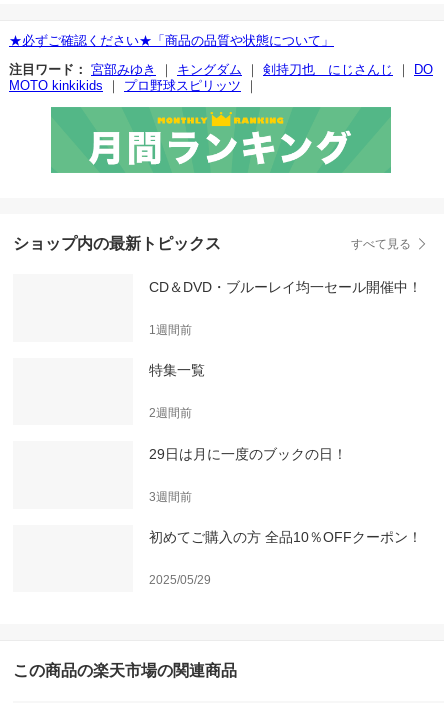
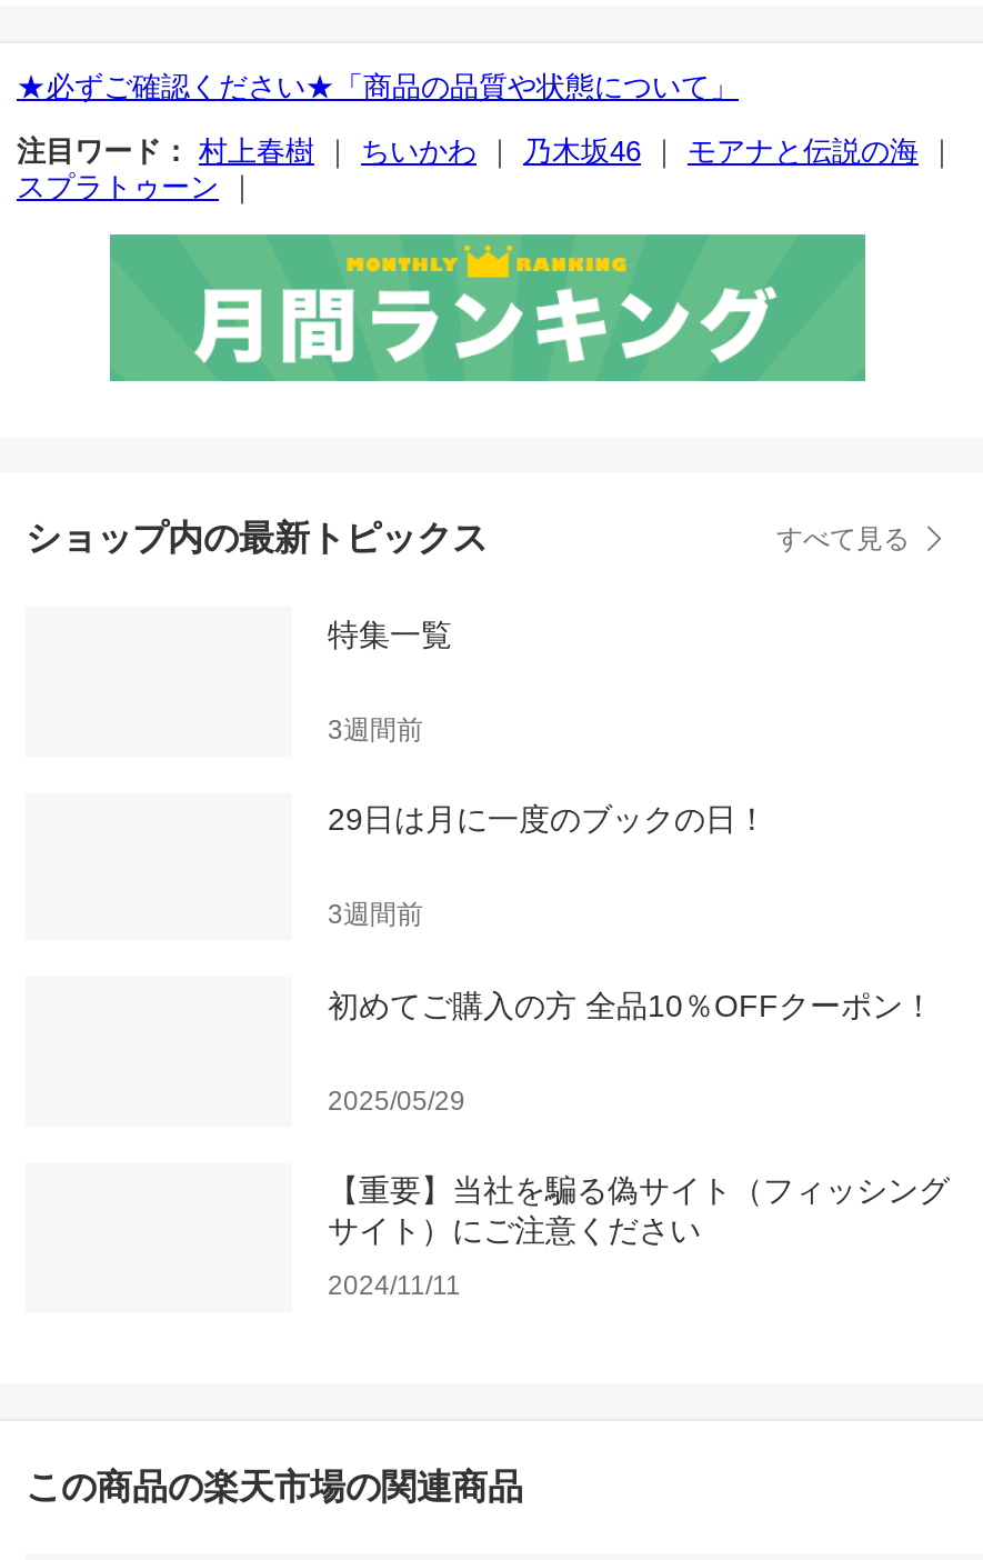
[9,62,433,93] 注目ワード： 宮部みゆき｜キングダム｜剣持刀也 にじさんじ｜DO | MOTO kinkikids｜プロ野球スピリッツ｜ -> [17,134,956,203] 注目ワード： 村上春樹｜ちいかわ｜乃木坂46｜モアナと伝説の海｜ | スプラトゥーン｜
[149,279,422,337] CD＆DVD・ブルーレイ均一セール開催中！ | 1週間前 -> none
moved [149,362,205,378] -> [328,616,452,652]: 特集一覧
[149,406,192,420] 2週間前 -> [328,714,423,745] 3週間前
moved [149,446,422,587] -> [328,802,934,1116]: 29日は月に一度のブックの日！ | 3週間前 | 初めてご購入の方 全品10％OFFクーポン！ | 2025/05/29
none -> [328,1173,950,1302] 【重要】当社を騙る偽サイト（フィッシング | サイト）にご注意ください | 2024/11/11

